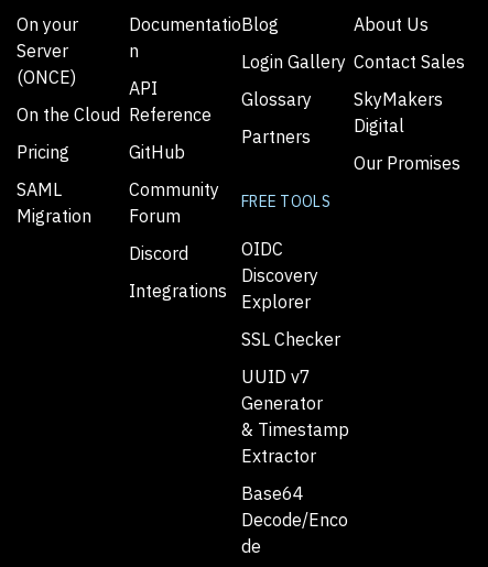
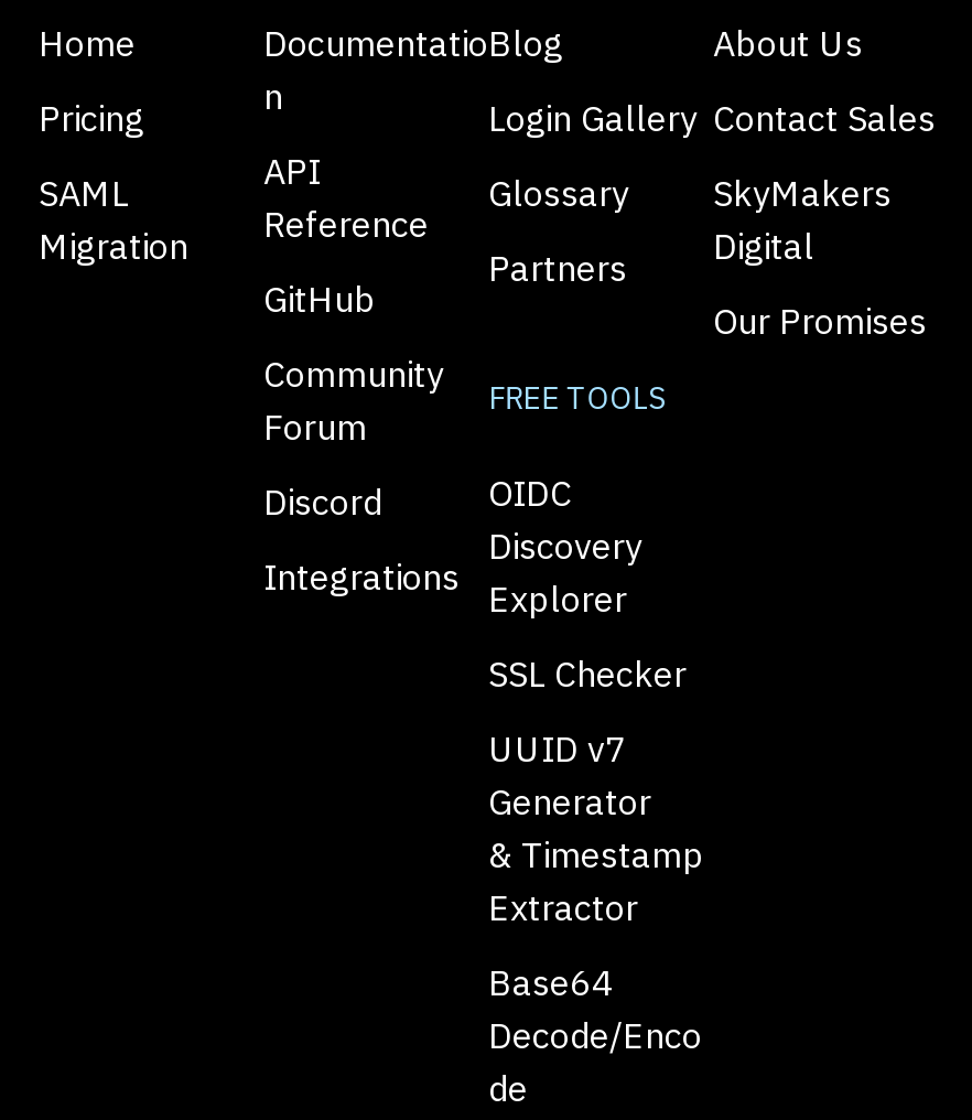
[17,13,120,126] On your | Server | (ONCE) | On the Cloud -> [39,21,136,65] Home
moved [17,141,91,227] -> [39,96,188,268]: Pricing | SAML | Migration

